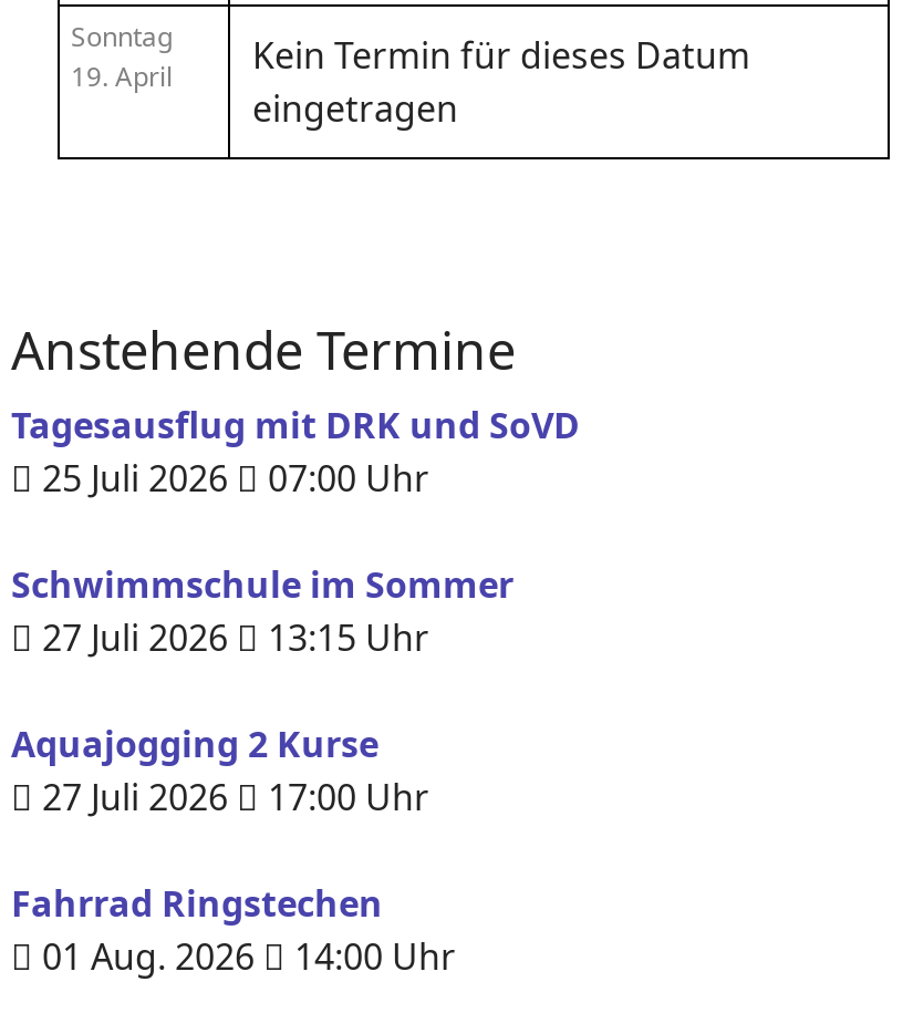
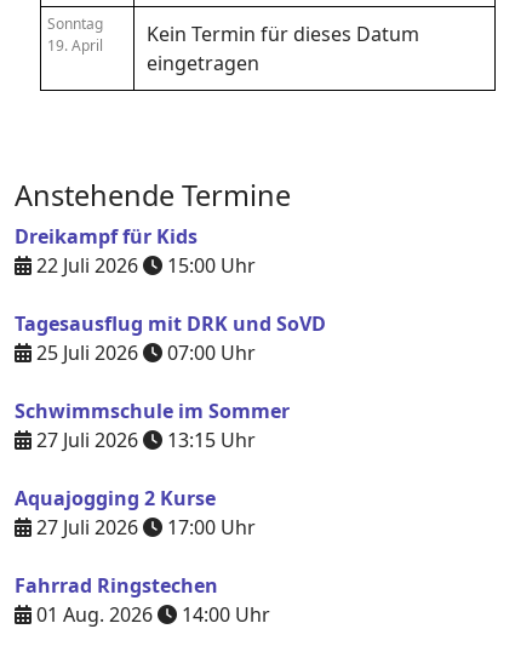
none -> [15,223,256,279] Dreikampf für Kids | 22 Juli 2026 | 15:00 Uhr

